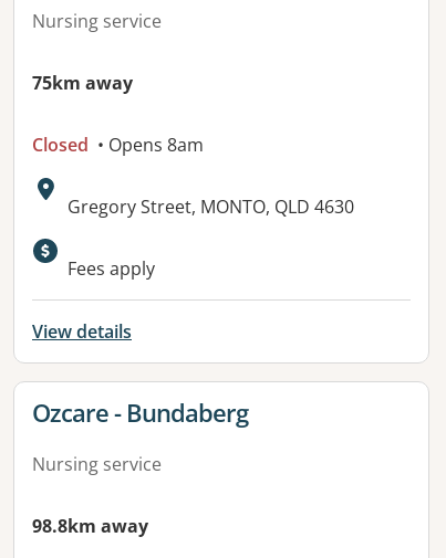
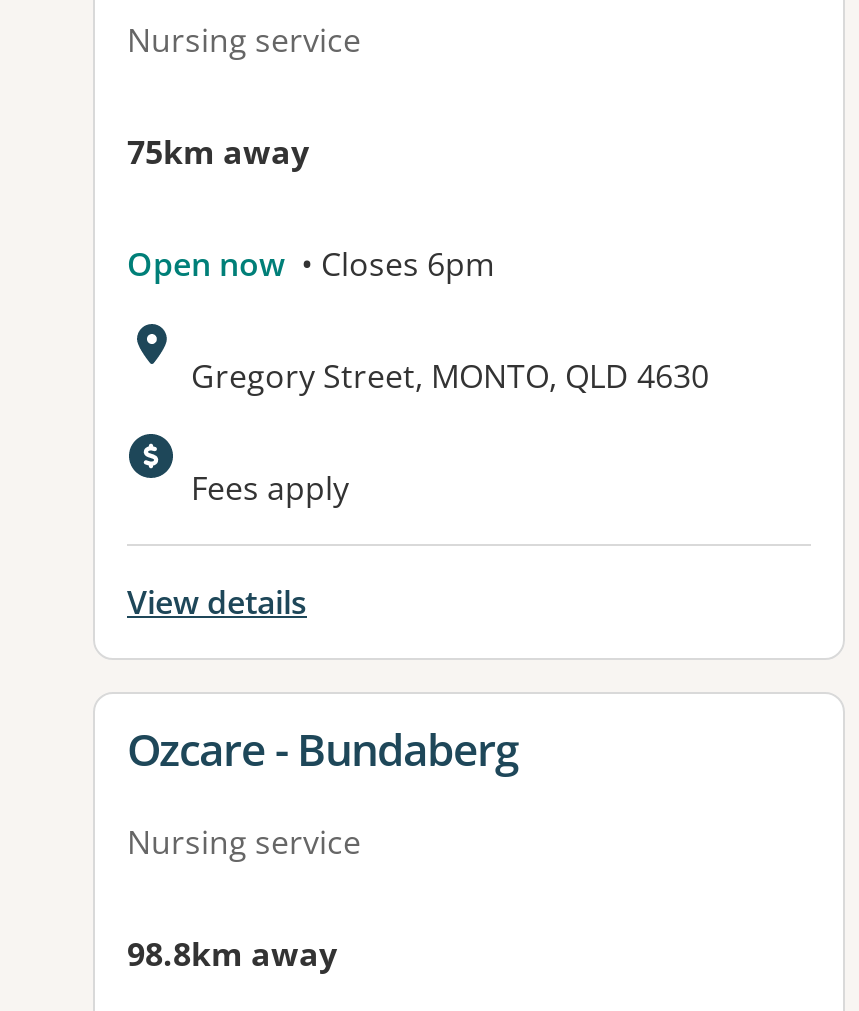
[32,133,204,157] Closed • Opens 8am -> [127,243,495,287] Open now • Closes 6pm

